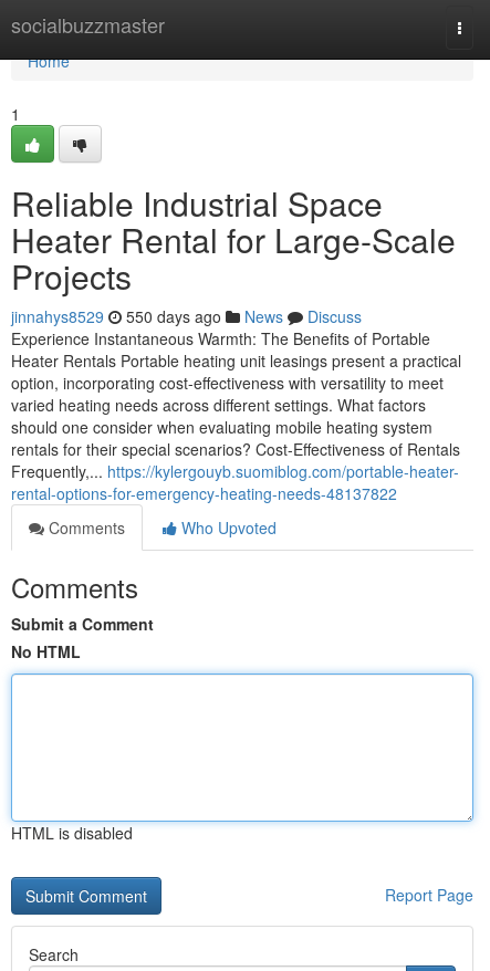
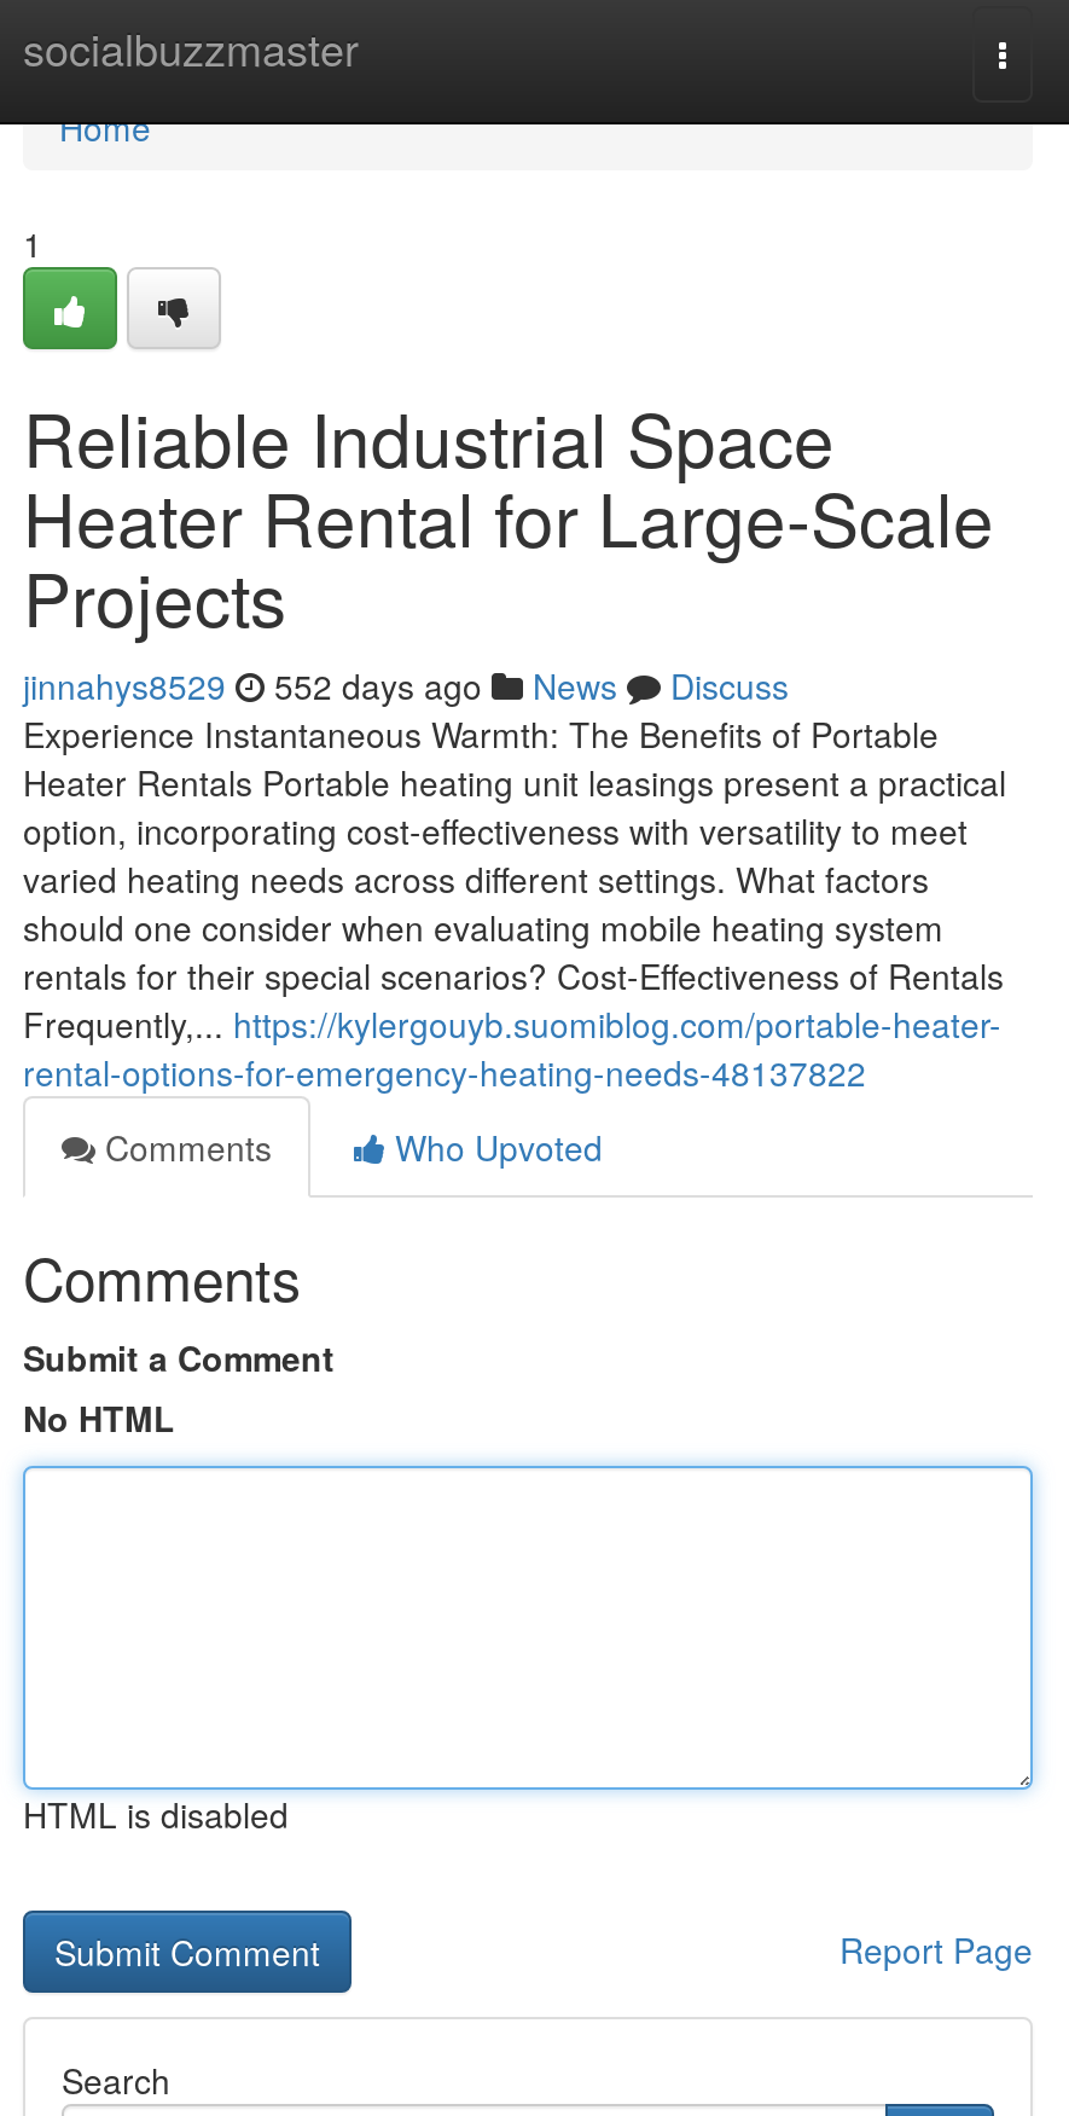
[11,305,362,327] jinnahys8529 550 days ago News Discuss -> [23,661,789,709] jinnahys8529 552 days ago News Discuss

